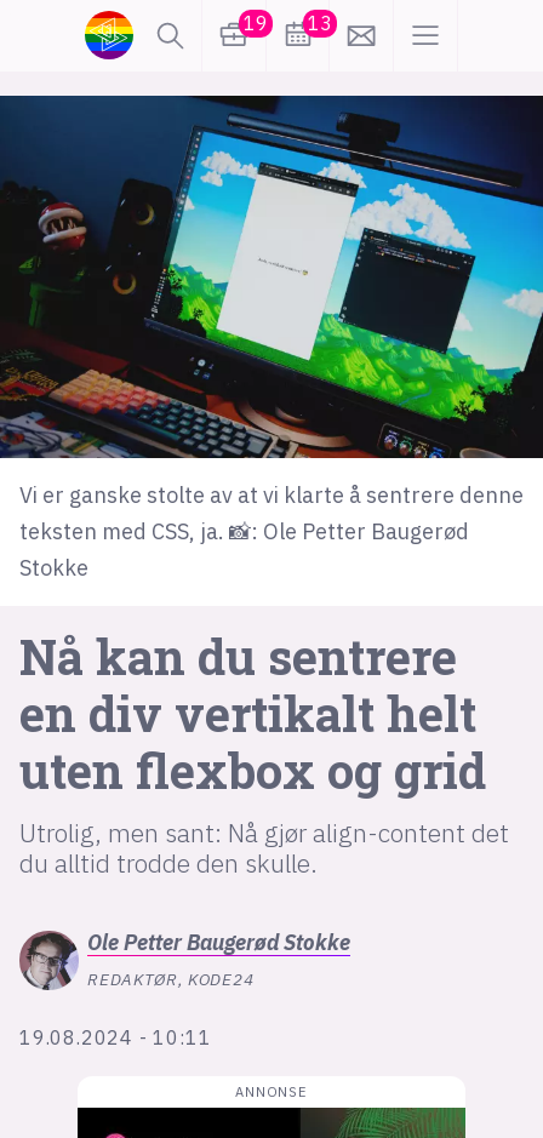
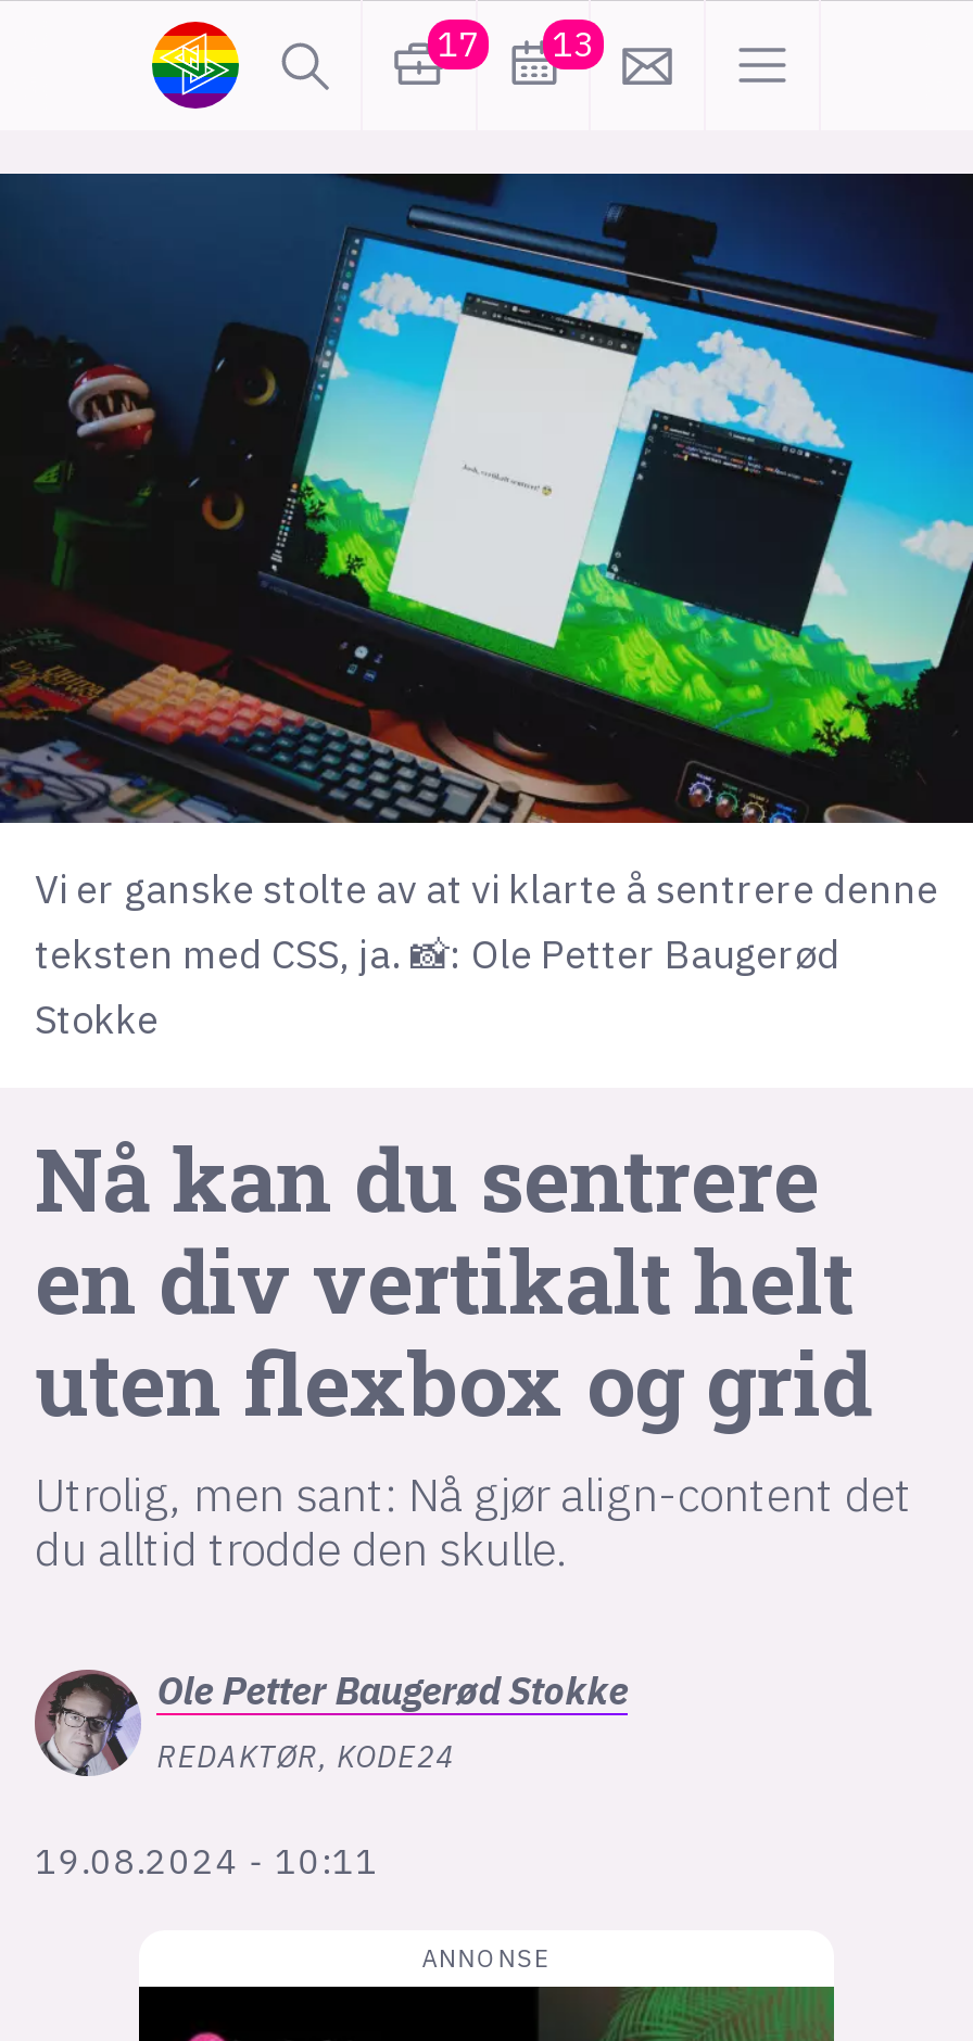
[244,11,332,35] 19 13 -> [437,22,595,65] 17 13

